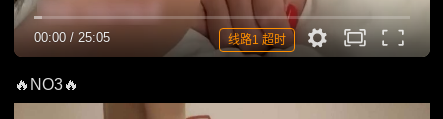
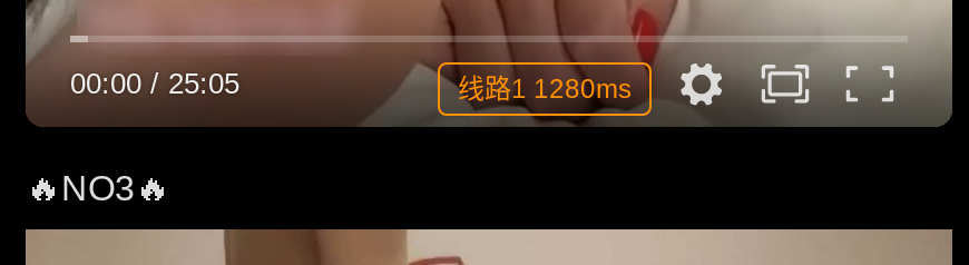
[228,33,286,47] 线路1 超时 -> [458,73,632,104] 线路1 1280ms

